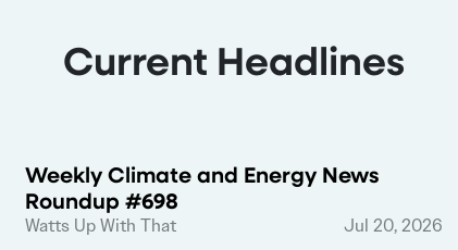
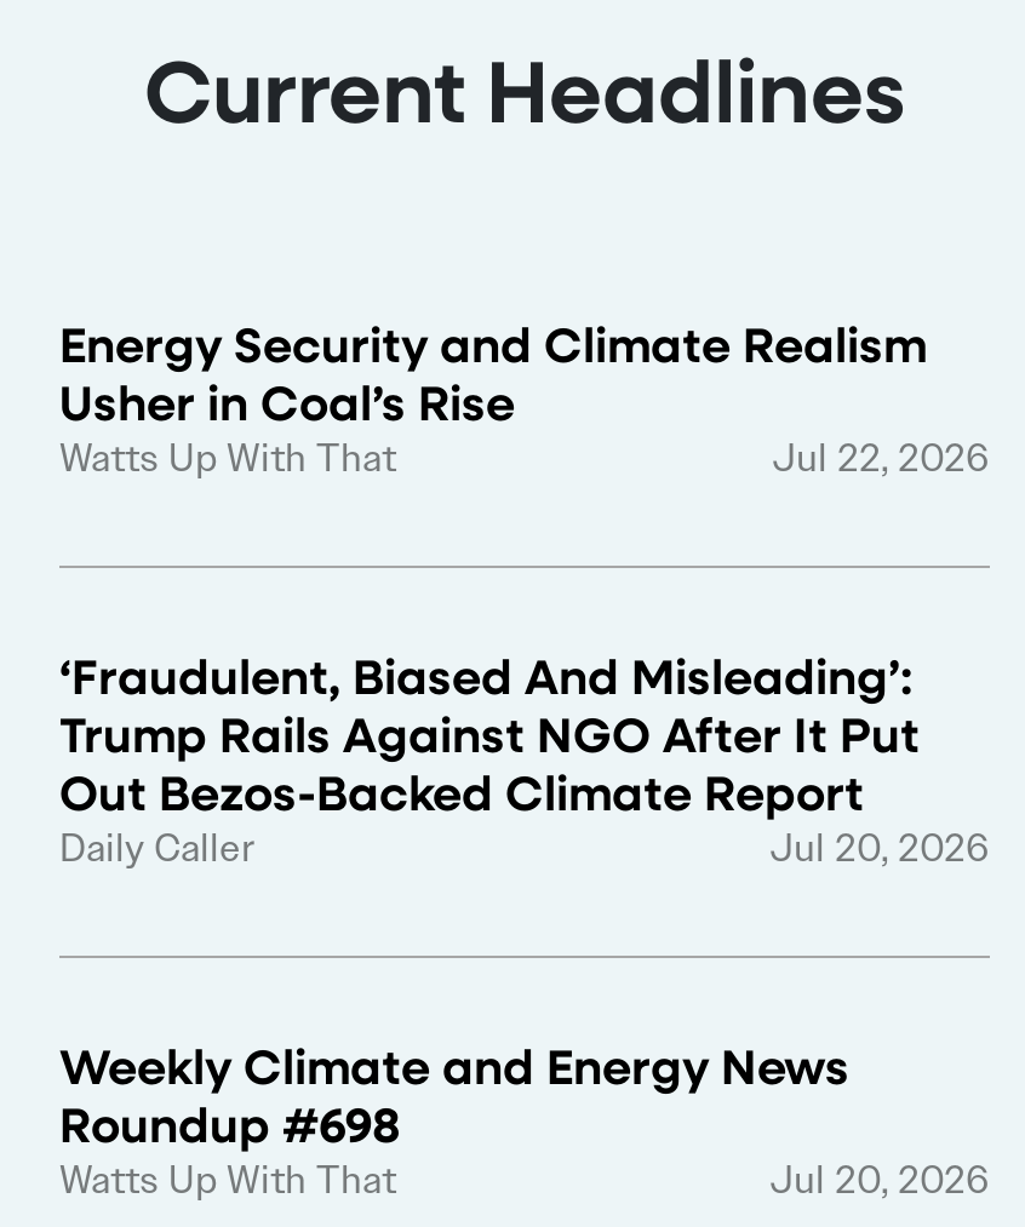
none -> [59,309,990,871] Energy Security and Climate Realism | Usher in Coal’s Rise | Watts Up With That | Jul 22, 2026 | ‘Fraudulent, Biased And Misleading’: | Trump Rails Against NGO After It Put | Out Bezos-Backed Climate Report | Daily Caller | Jul 20, 2026

